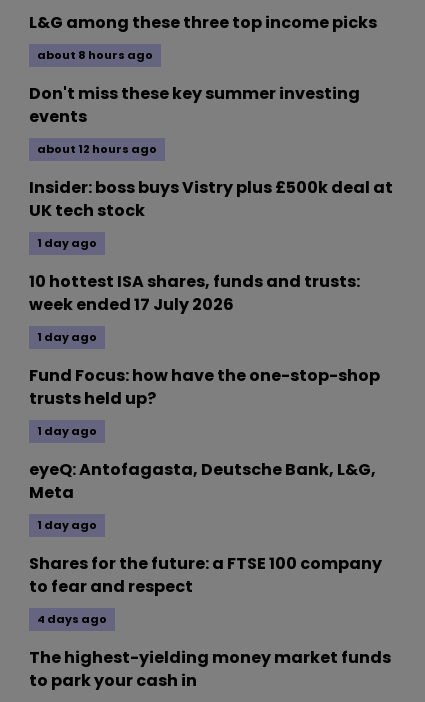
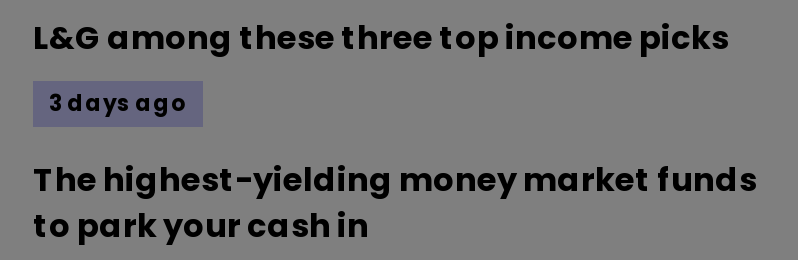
[29,47,393,627] about 8 hours ago | Don't miss these key summer investing | events | about 12 hours ago | Insider: boss buys Vistry plus £500k deal at | UK tech stock | 1 day ago | 10 hottest ISA shares, funds and trusts: | week ended 17 July 2026 | 1 day ago | Fund Focus: how have the one-stop-shop | trusts held up? | 1 day ago | eyeQ: Antofagasta, Deutsche Bank, L&G, | Meta | 1 day ago | Shares for the future: a FTSE 100 company | to fear and respect | 4 days ago -> [49,88,187,120] 3 days ago

